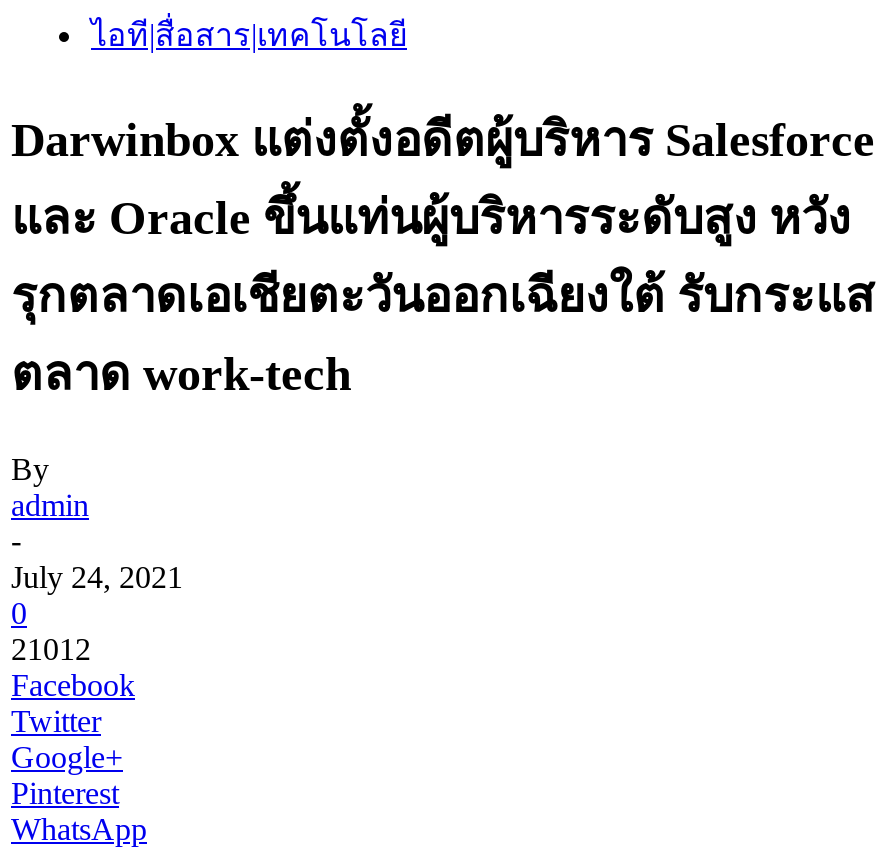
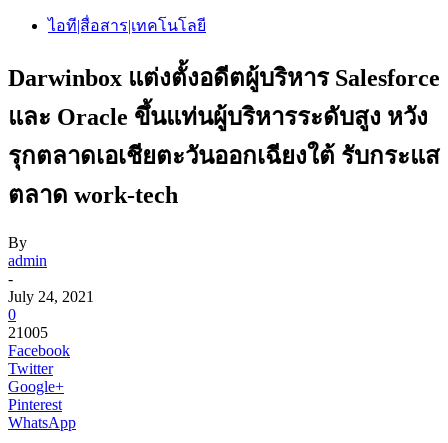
[11,632,91,666] 21012 -> [8,324,48,341] 21005

